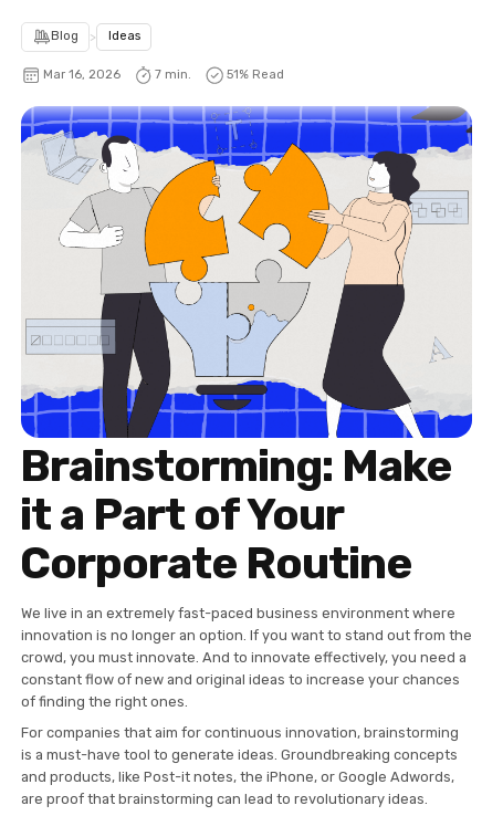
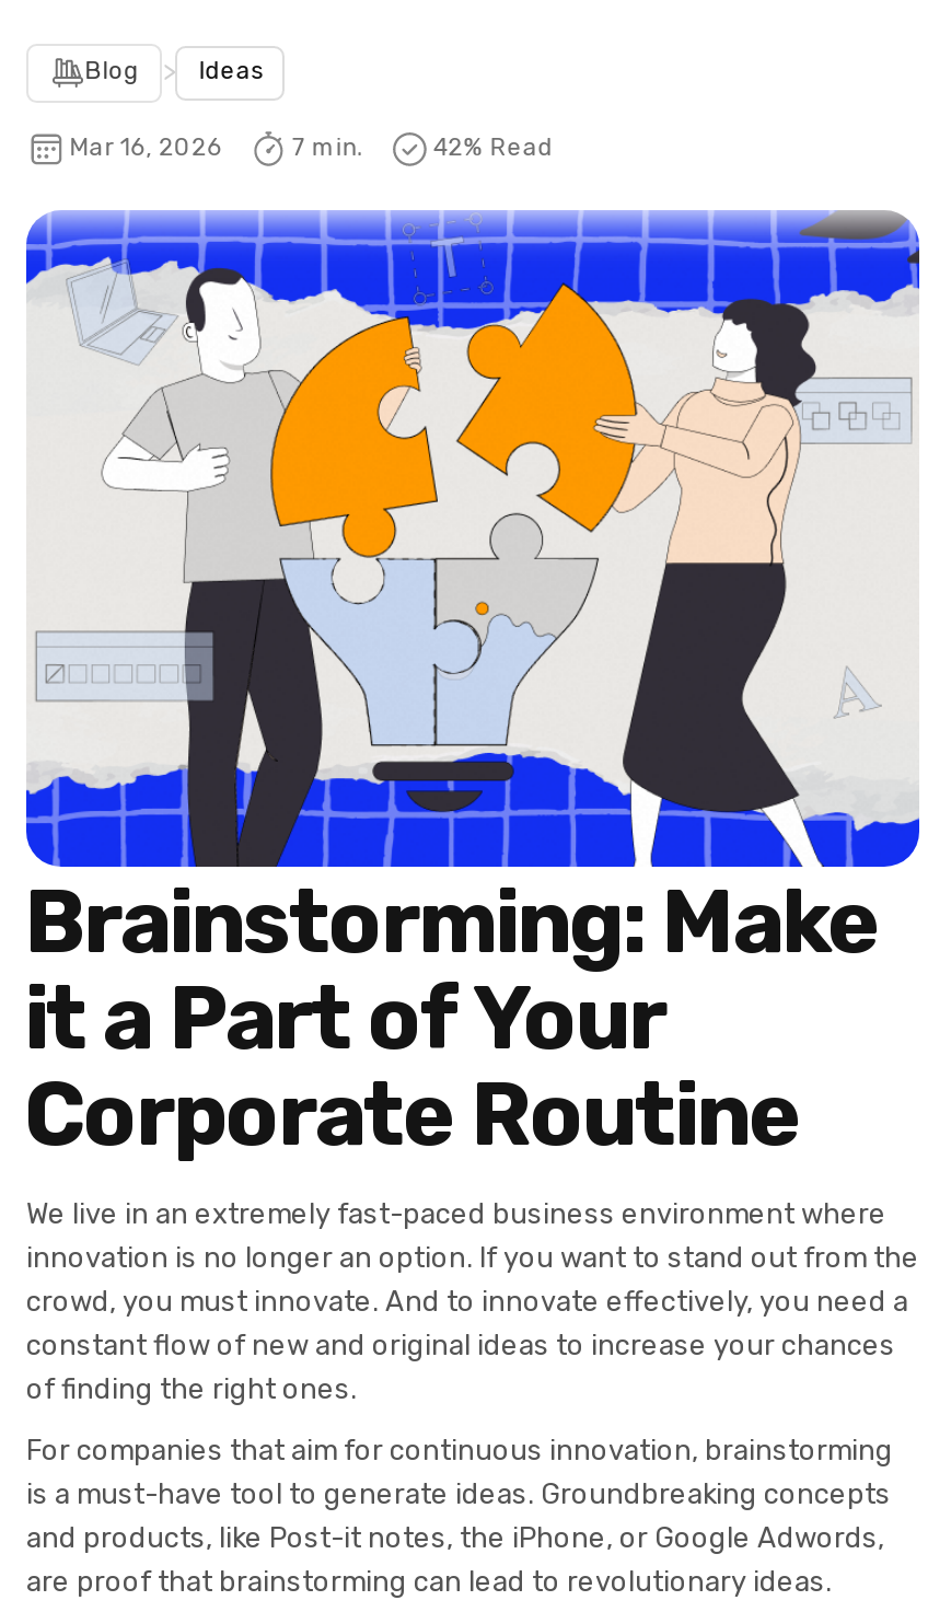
[226,67,284,82] 51% Read -> [433,134,553,162] 42% Read

